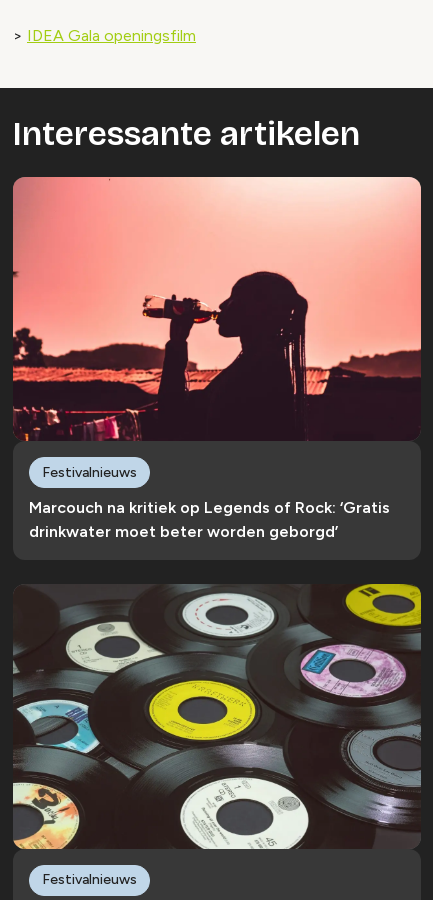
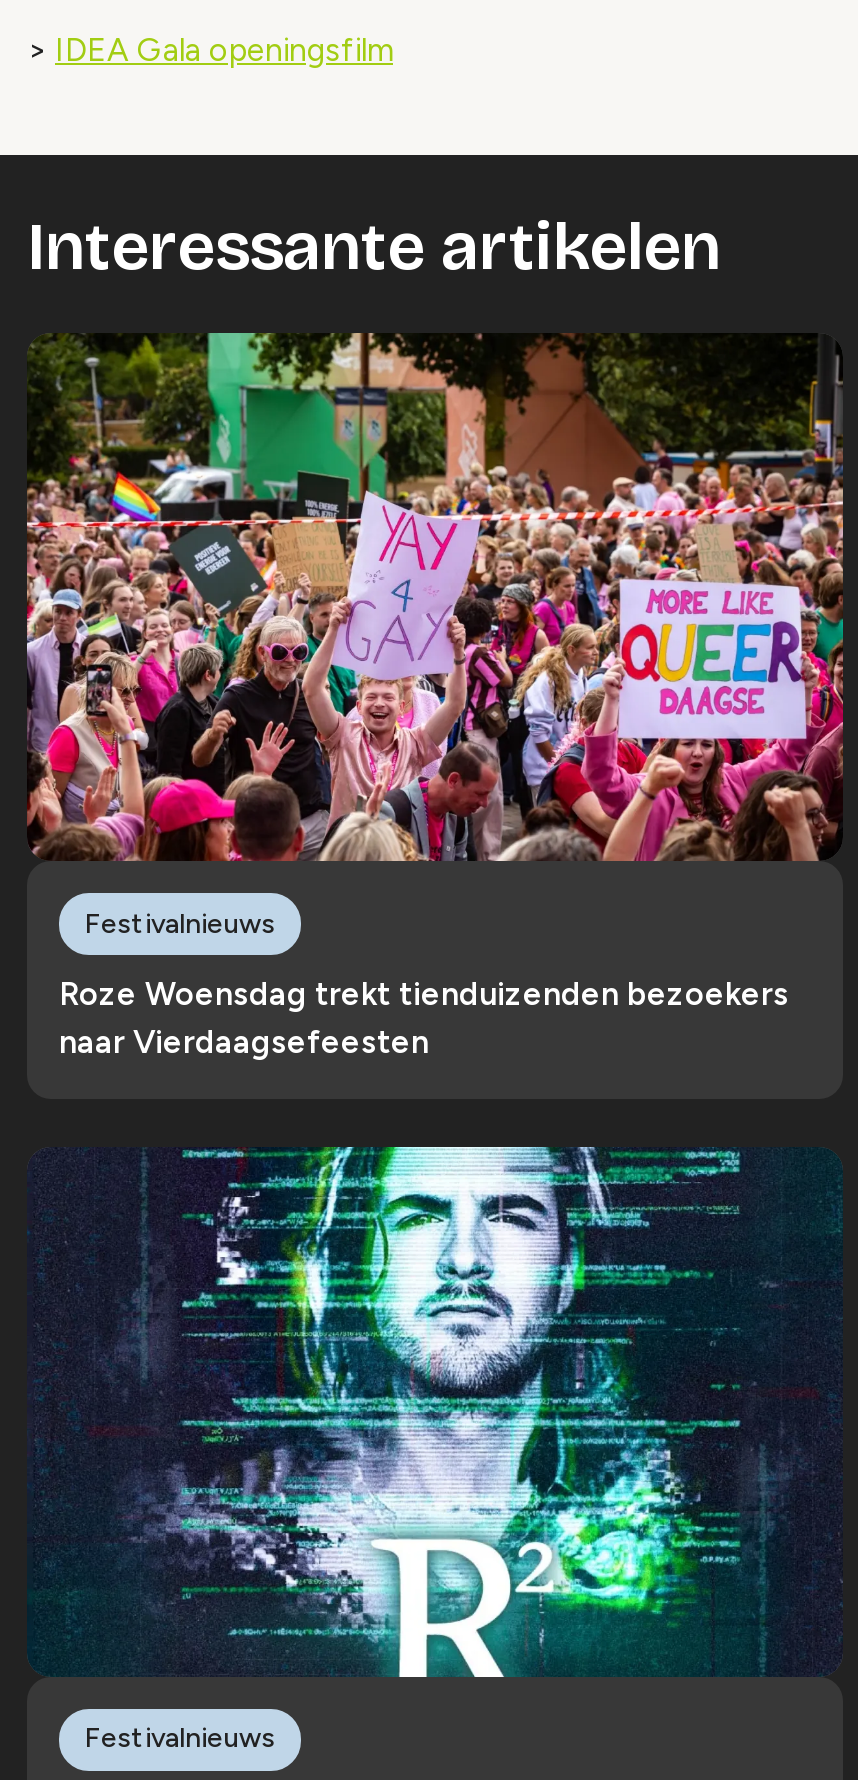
[12,176,422,442] [image] -> [25,331,845,863] [image]
[29,498,390,541] Marcouch na kritiek op Legends of Rock: ‘Gratis | drinkwater moet beter worden geborgd’ -> [59,976,789,1062] Roze Woensdag trekt tienduizenden bezoekers | naar Vierdaagsefeesten
[12,583,422,850] [image] -> [27,1145,843,1679] [image]

